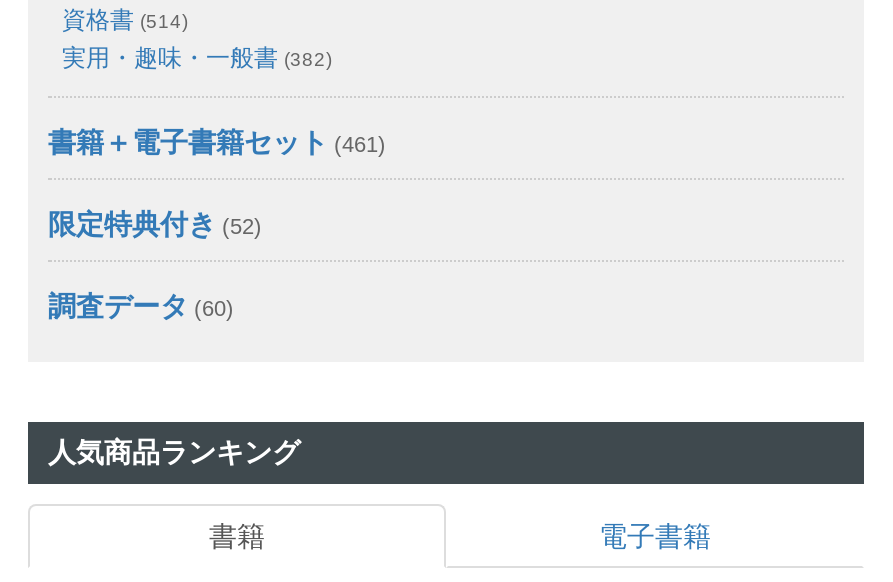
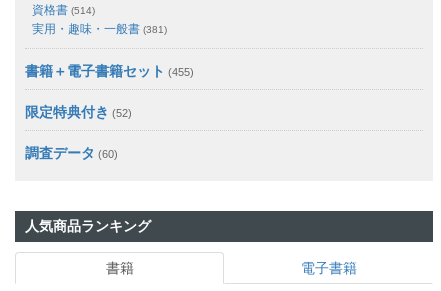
[62,44,332,72] 実用・趣味・一般書(382) -> [32,22,167,36] 実用・趣味・一般書(381)
[48,126,386,158] 書籍＋電子書籍セット(461) -> [25,63,194,79] 書籍＋電子書籍セット(455)

